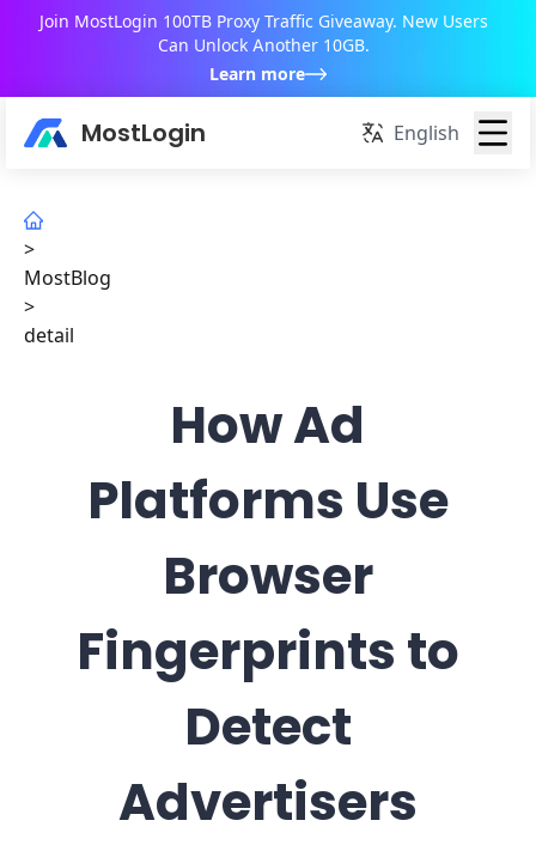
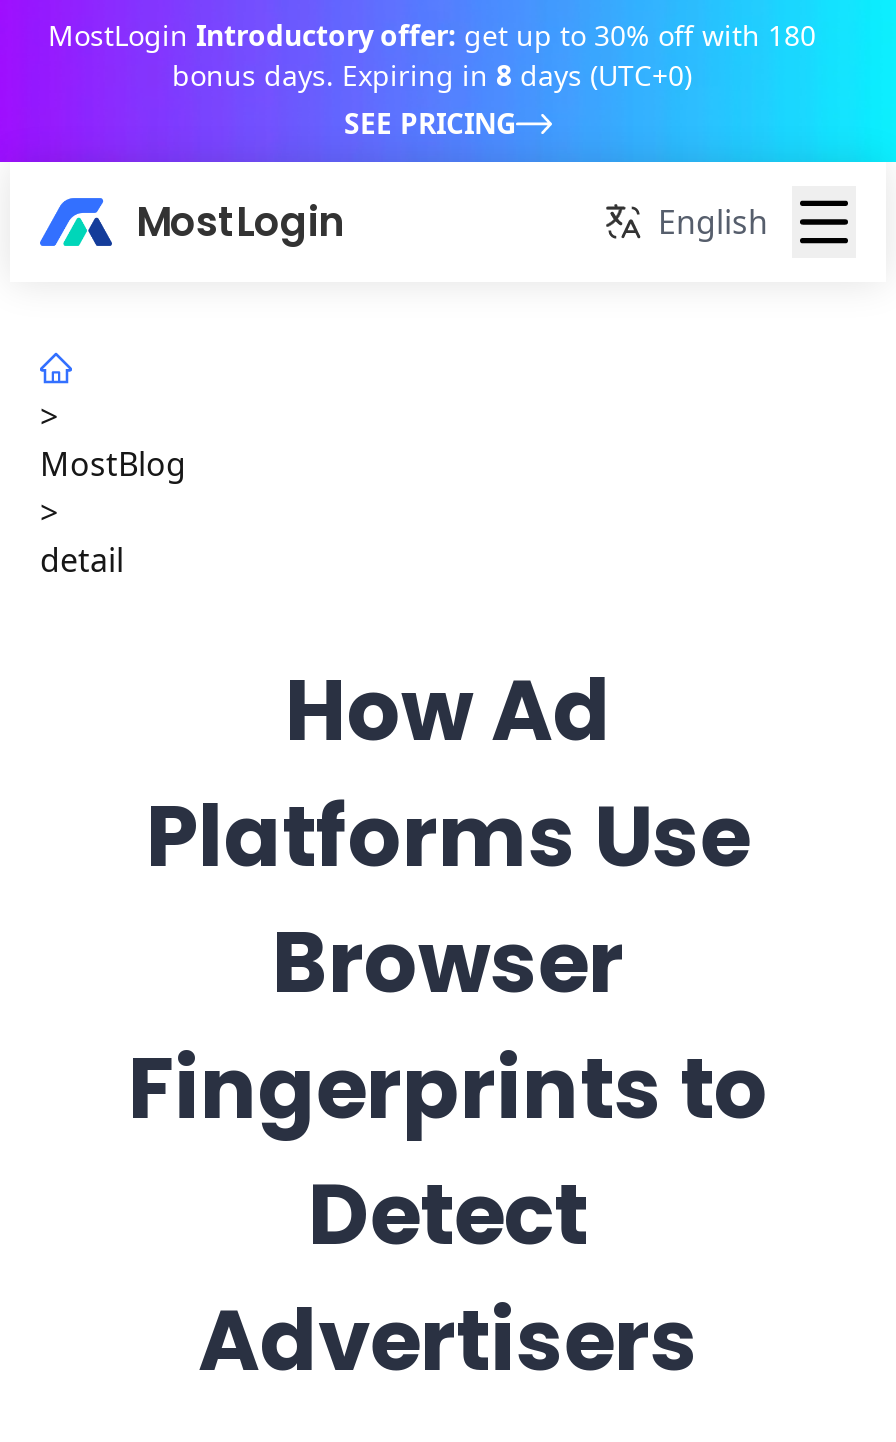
[39,11,488,84] Join MostLogin 100TB Proxy Traffic Giveaway. New Users | Can Unlock Another 10GB. | Learn more -> [48,18,816,140] MostLogin Introductory offer: get up to 30% off with 180 | bonus days. Expiring in 8 days (UTC+0) | SEE PRICING

